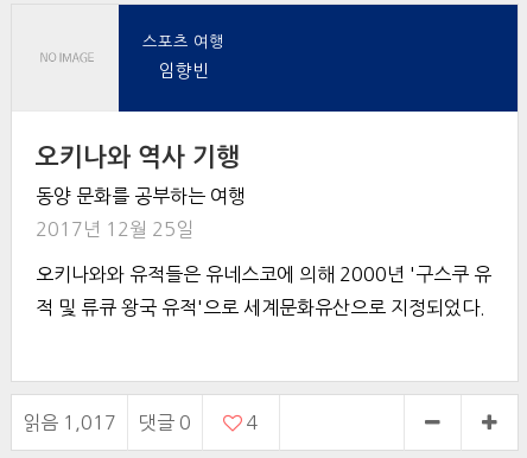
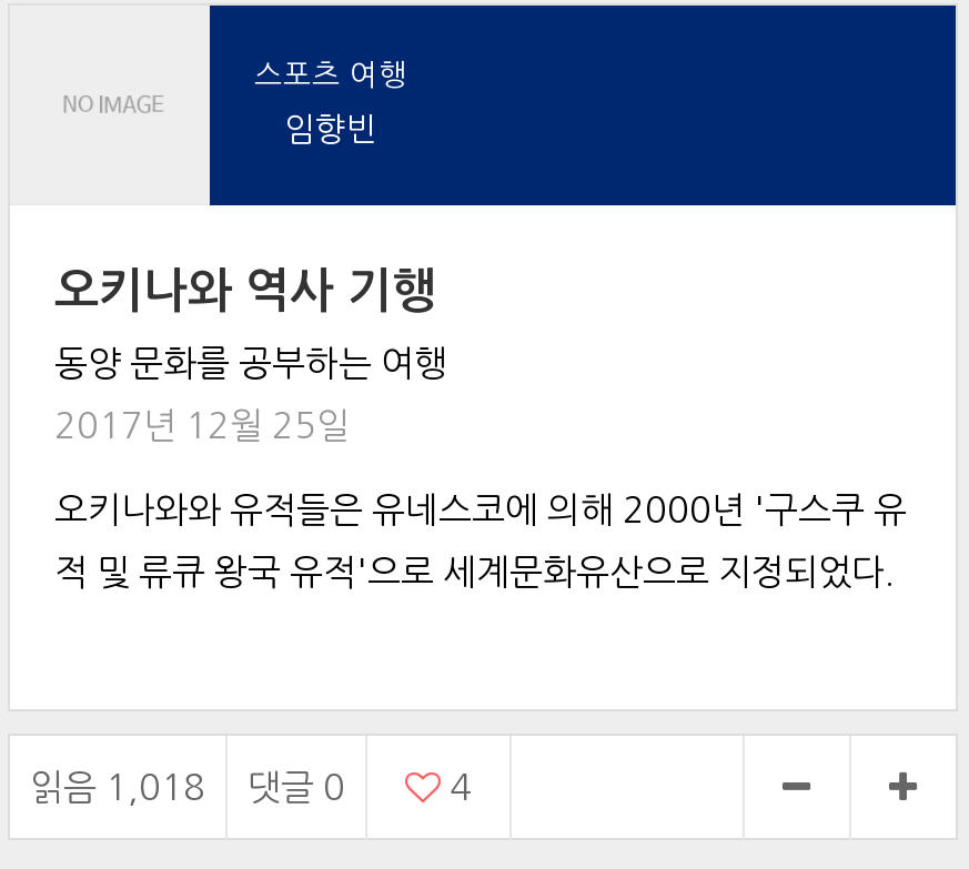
[23,413,191,432] 읽음 1,017 댓글 0 -> [30,769,345,805] 읽음 1,018 댓글 0

